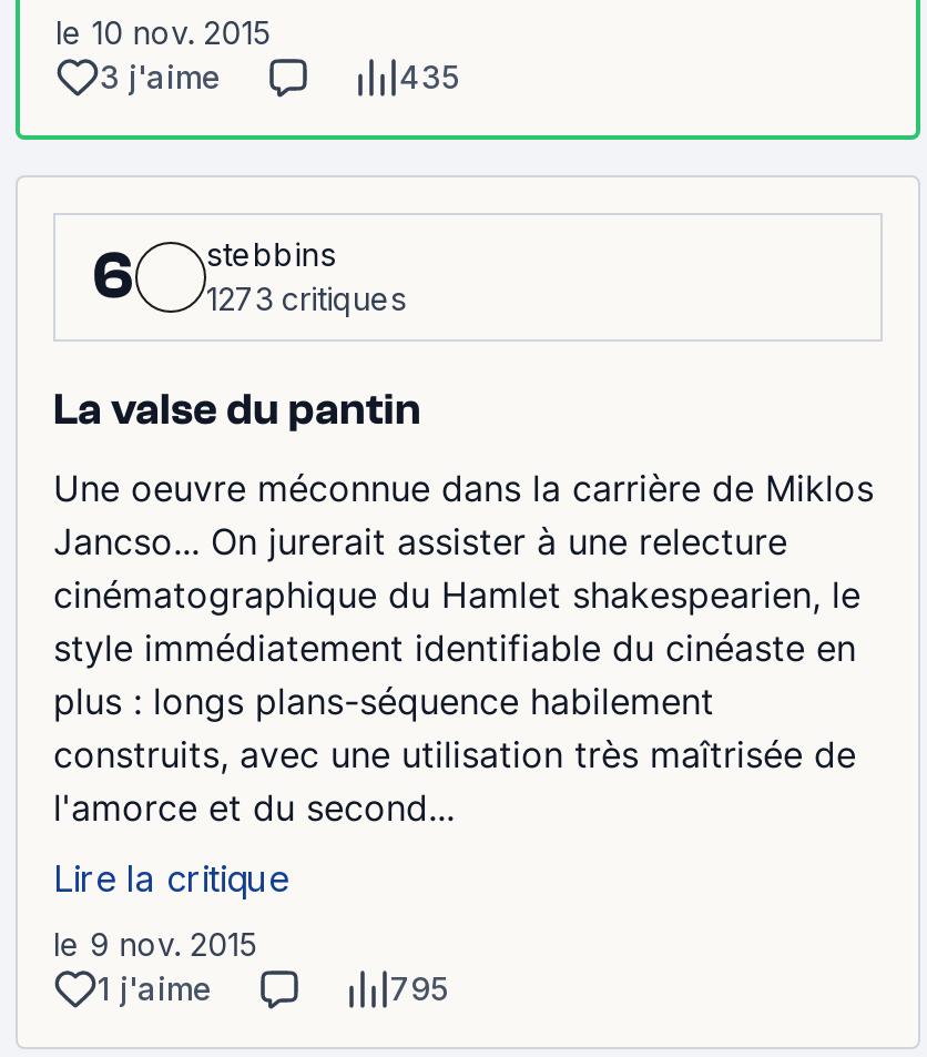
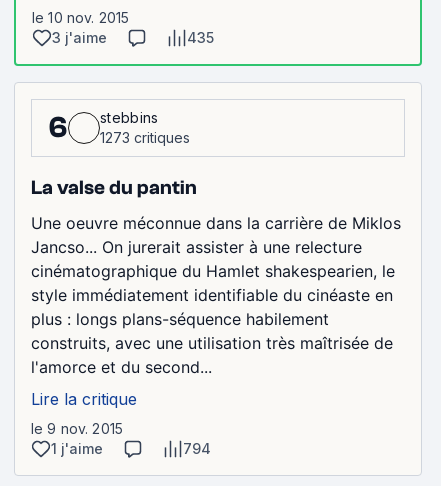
[390,969,448,1007] 795 -> [183,440,211,457] 794

